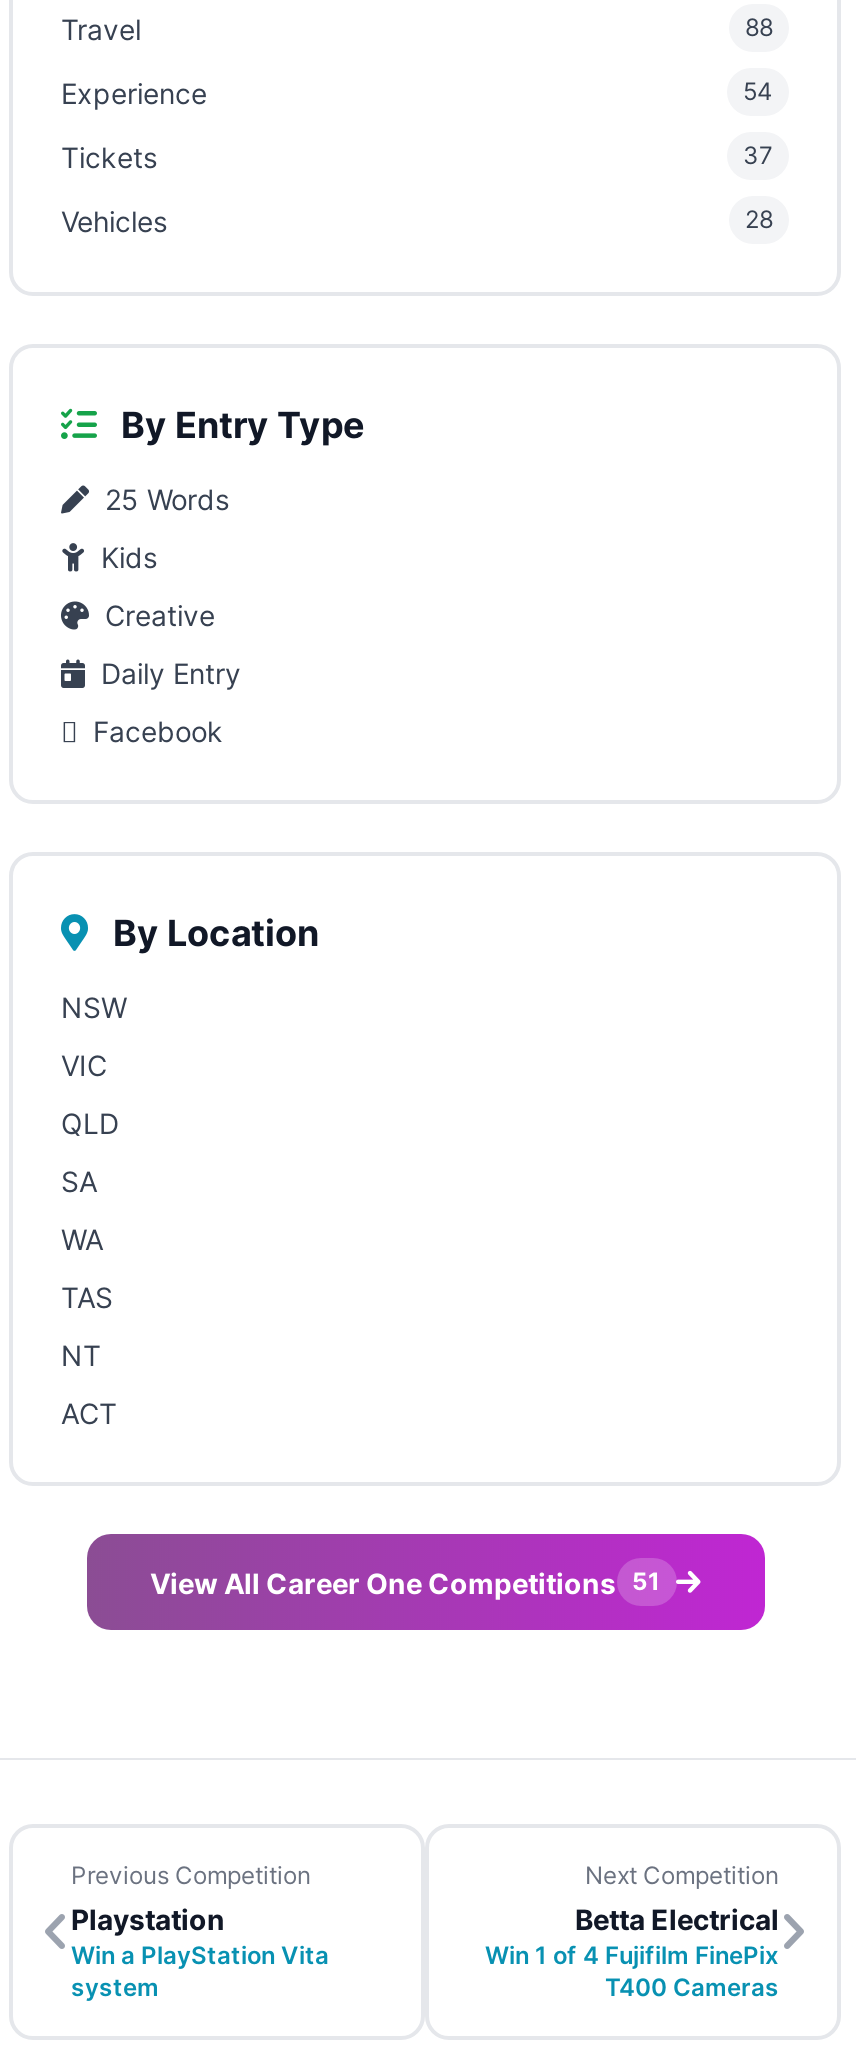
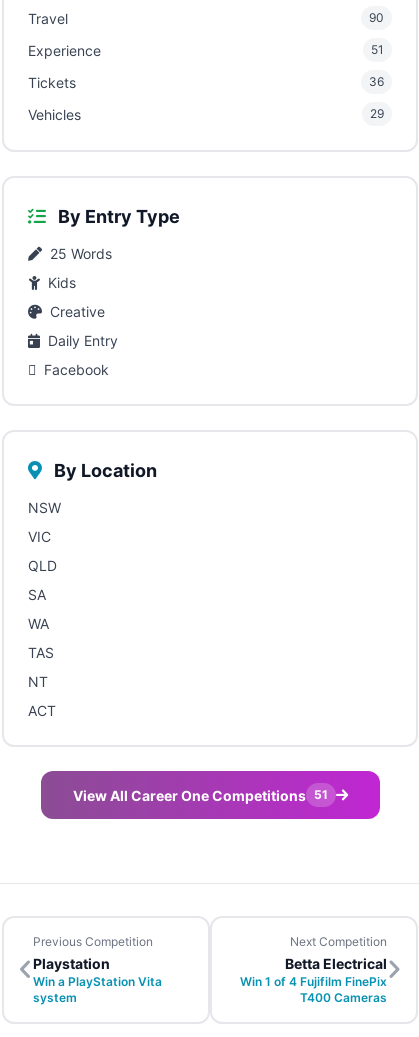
[745,12,773,42] 88 -> [369,10,384,25] 90
[743,76,773,106] 54 -> [371,42,384,57] 51
[743,140,773,170] 37 -> [369,74,384,89] 36
[745,204,773,234] 28 -> [370,106,384,121] 29

